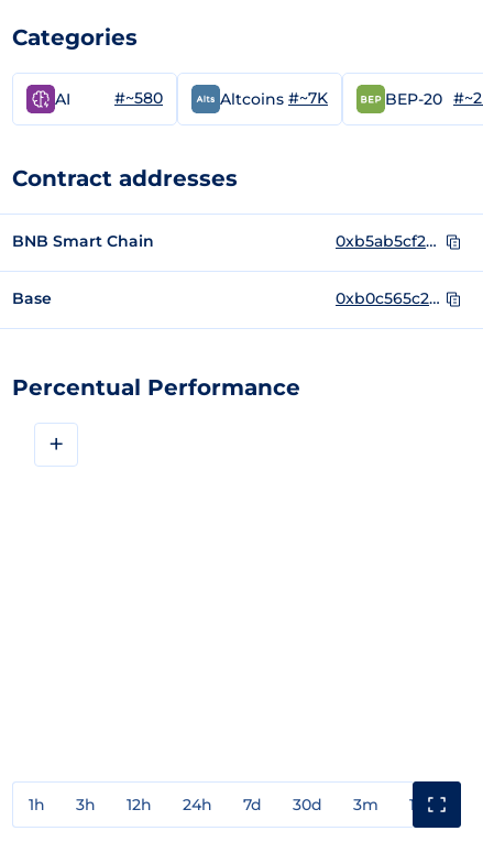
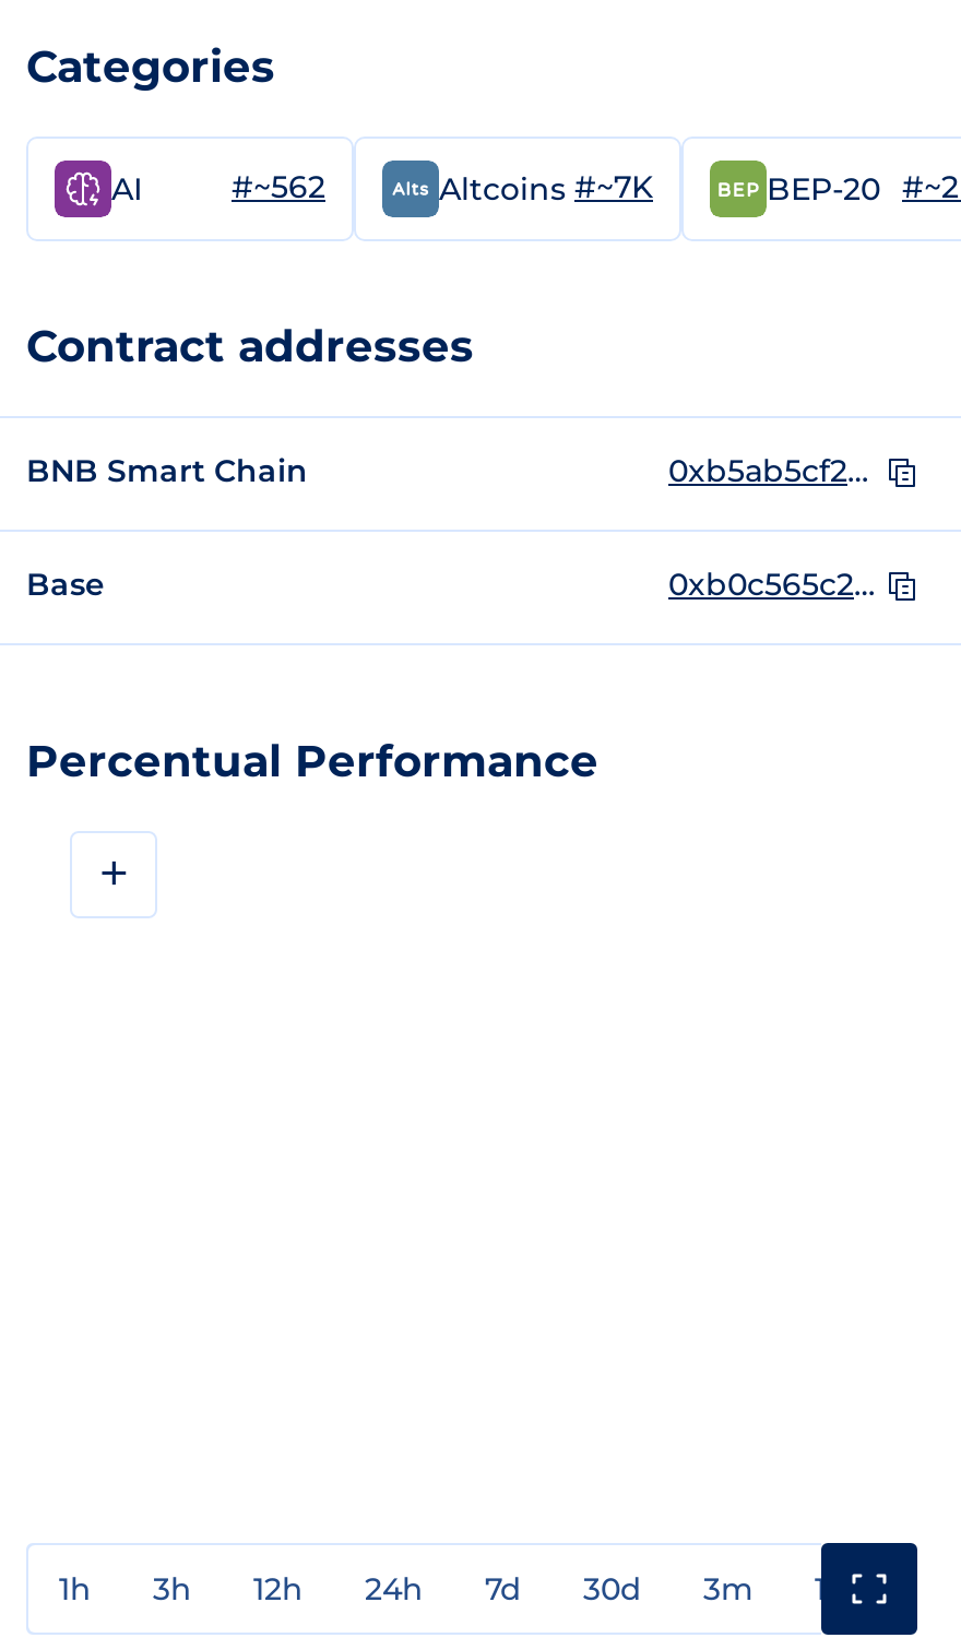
[114,88,163,108] #~580 -> [232,168,325,207] #~562

